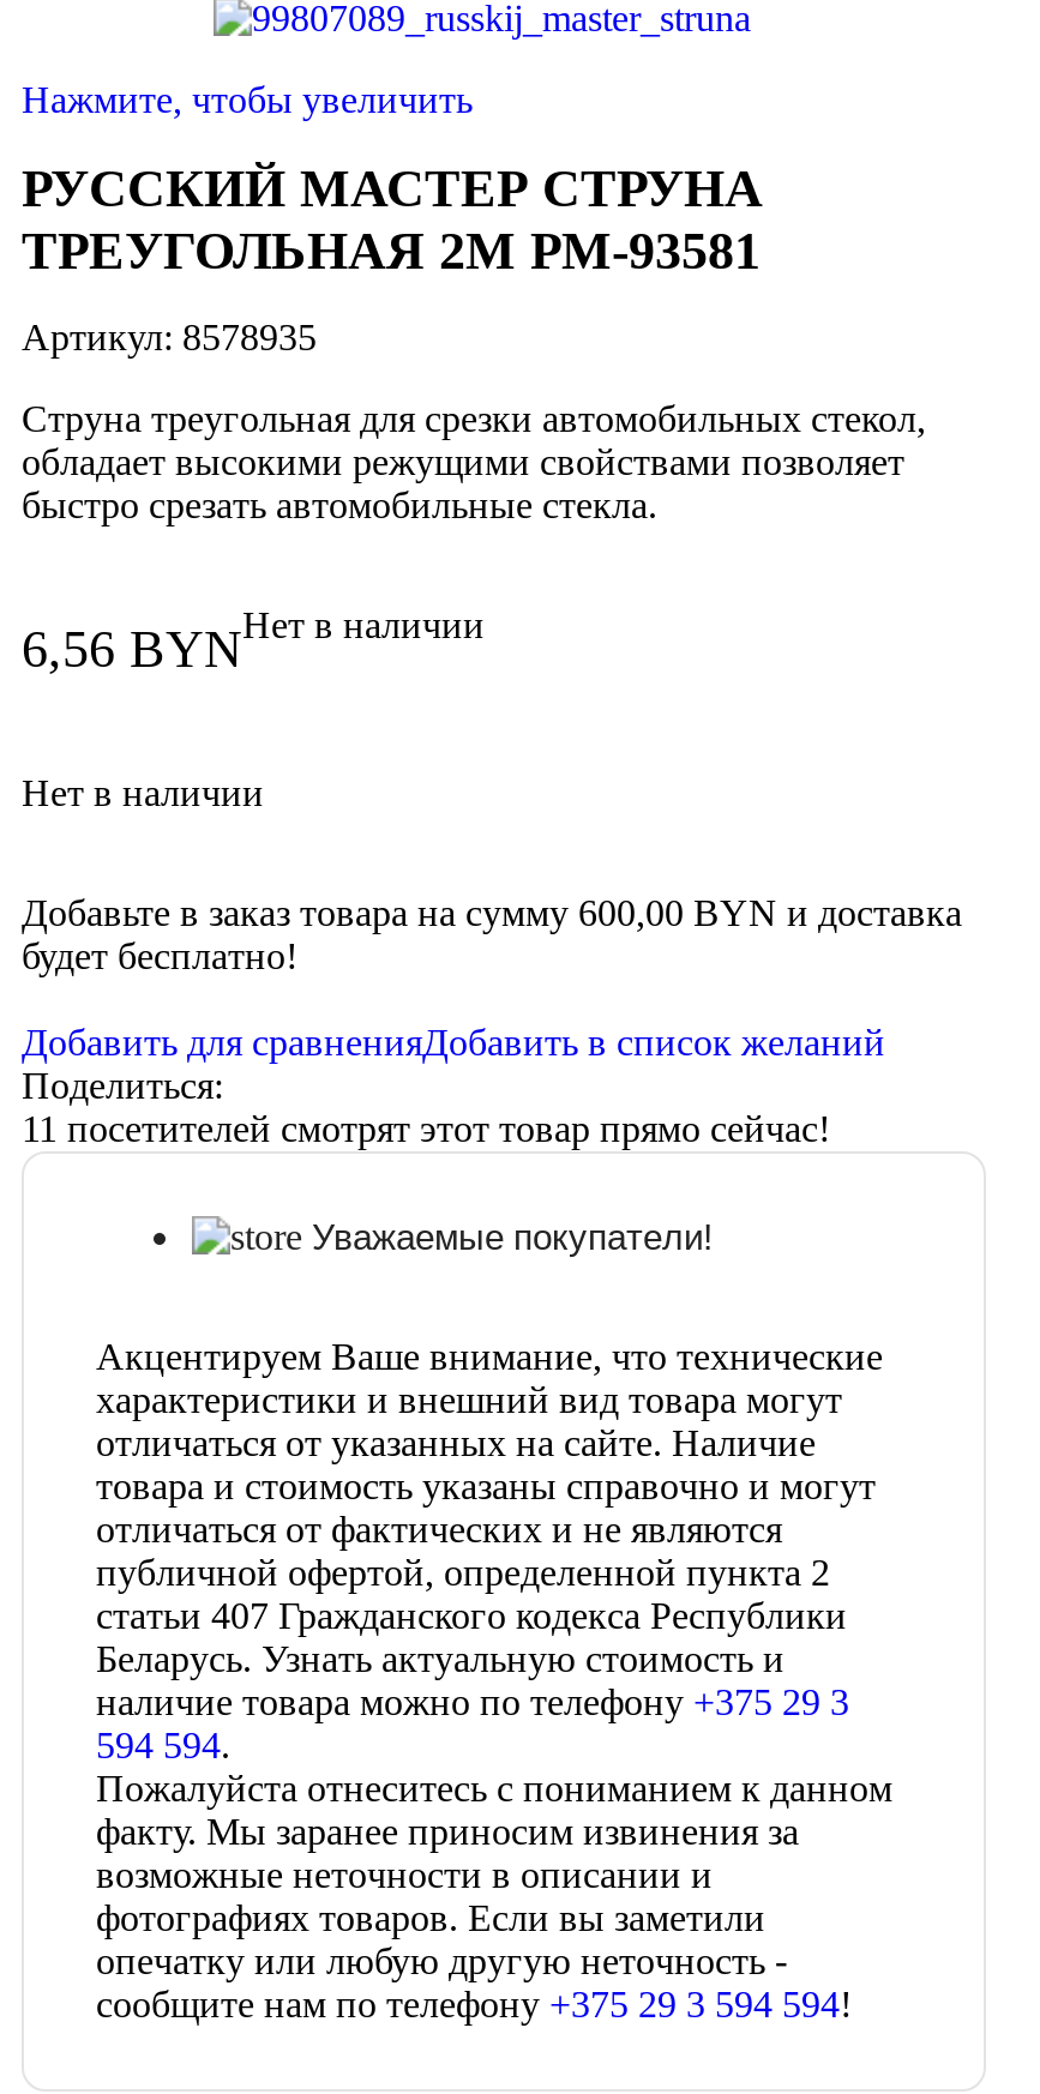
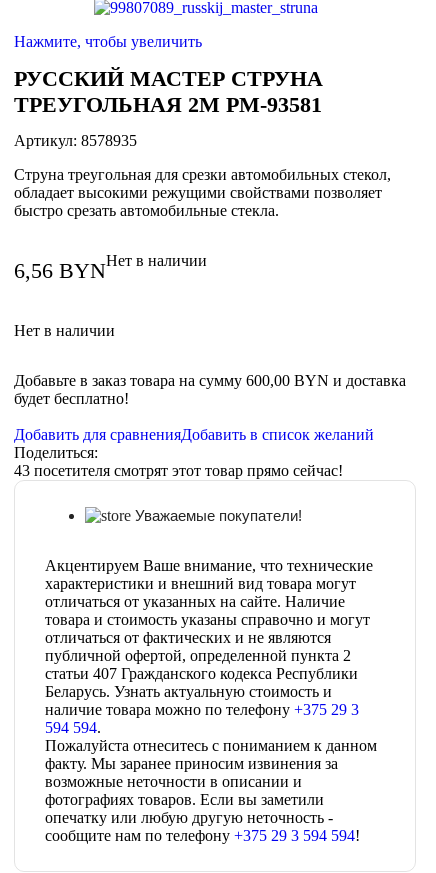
[22,1109,830,1150] 11 посетителей смотрят этот товар прямо сейчас! -> [14,462,343,479] 43 посетителя смотрят этот товар прямо сейчас!

